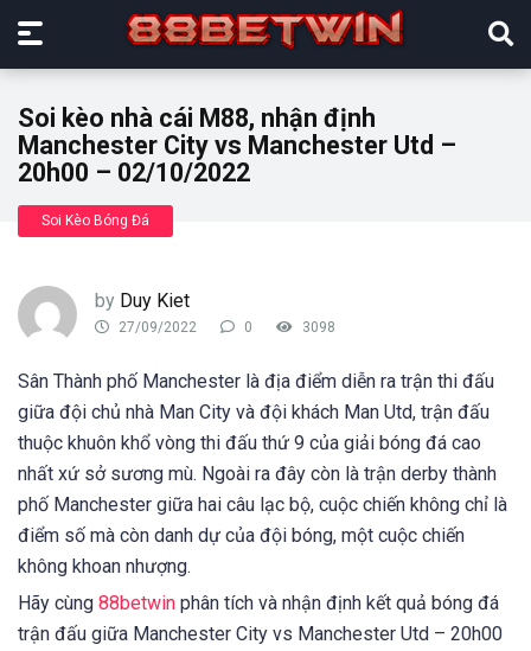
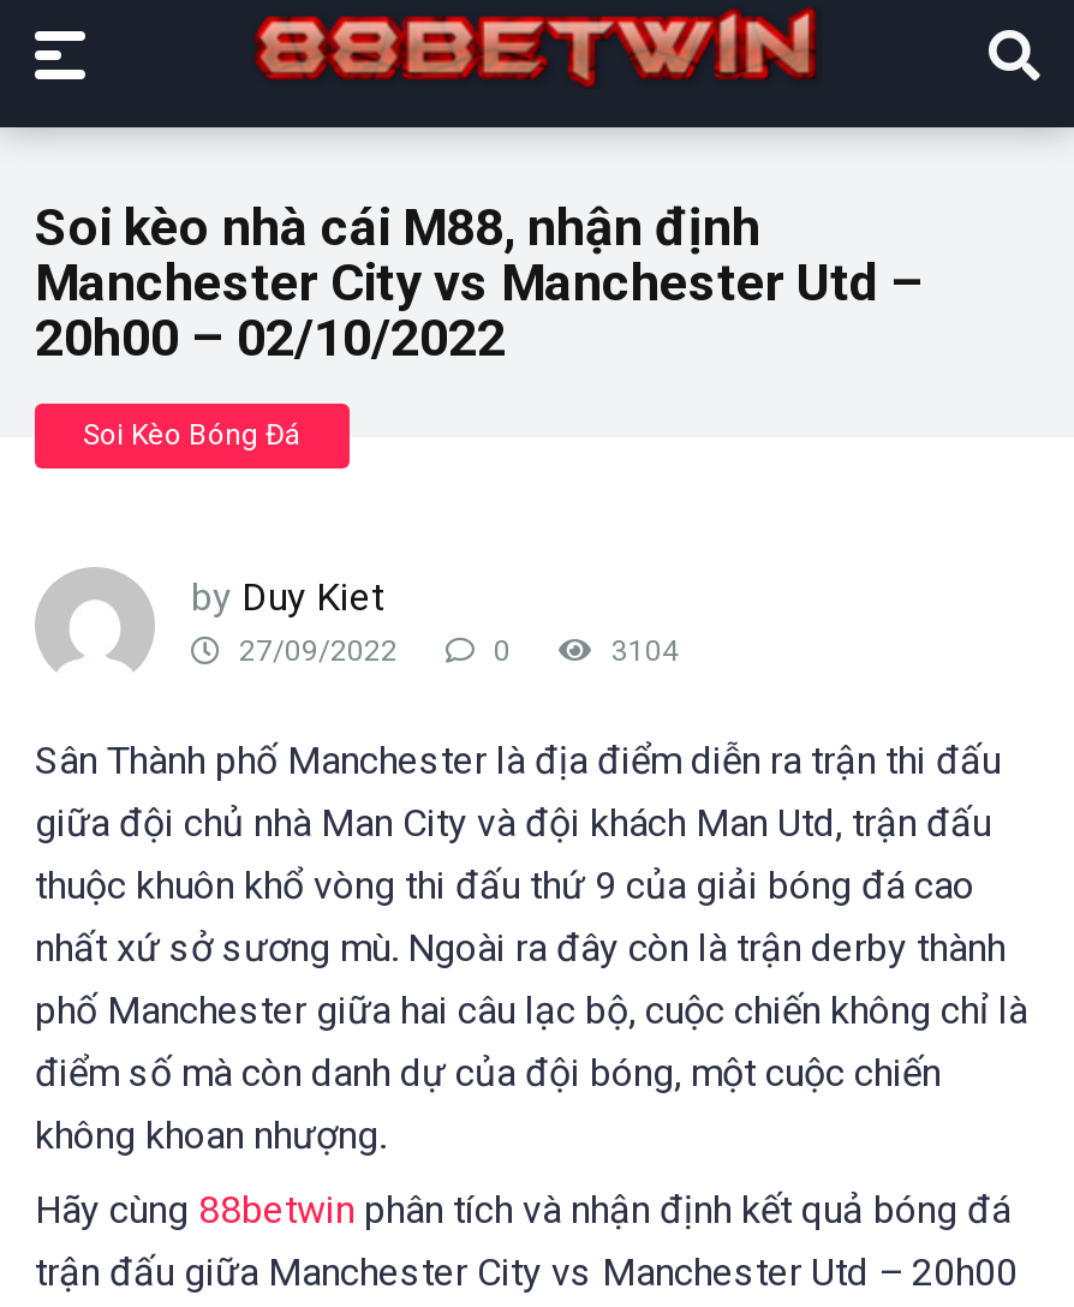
[299,319,335,336] 3098 -> [604,634,679,668] 3104

